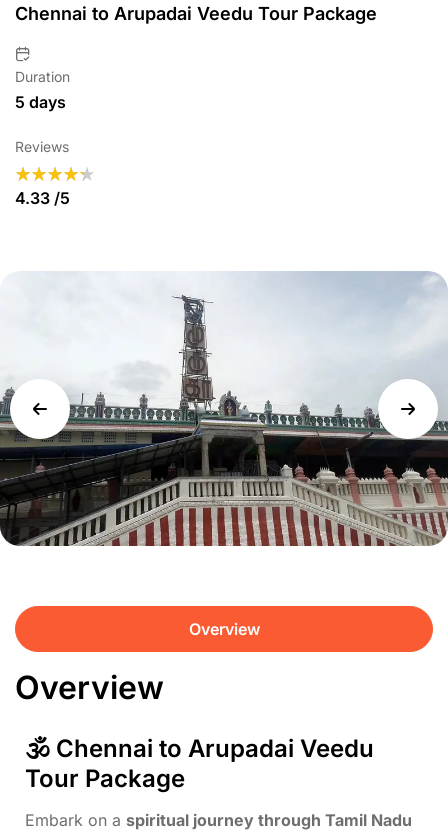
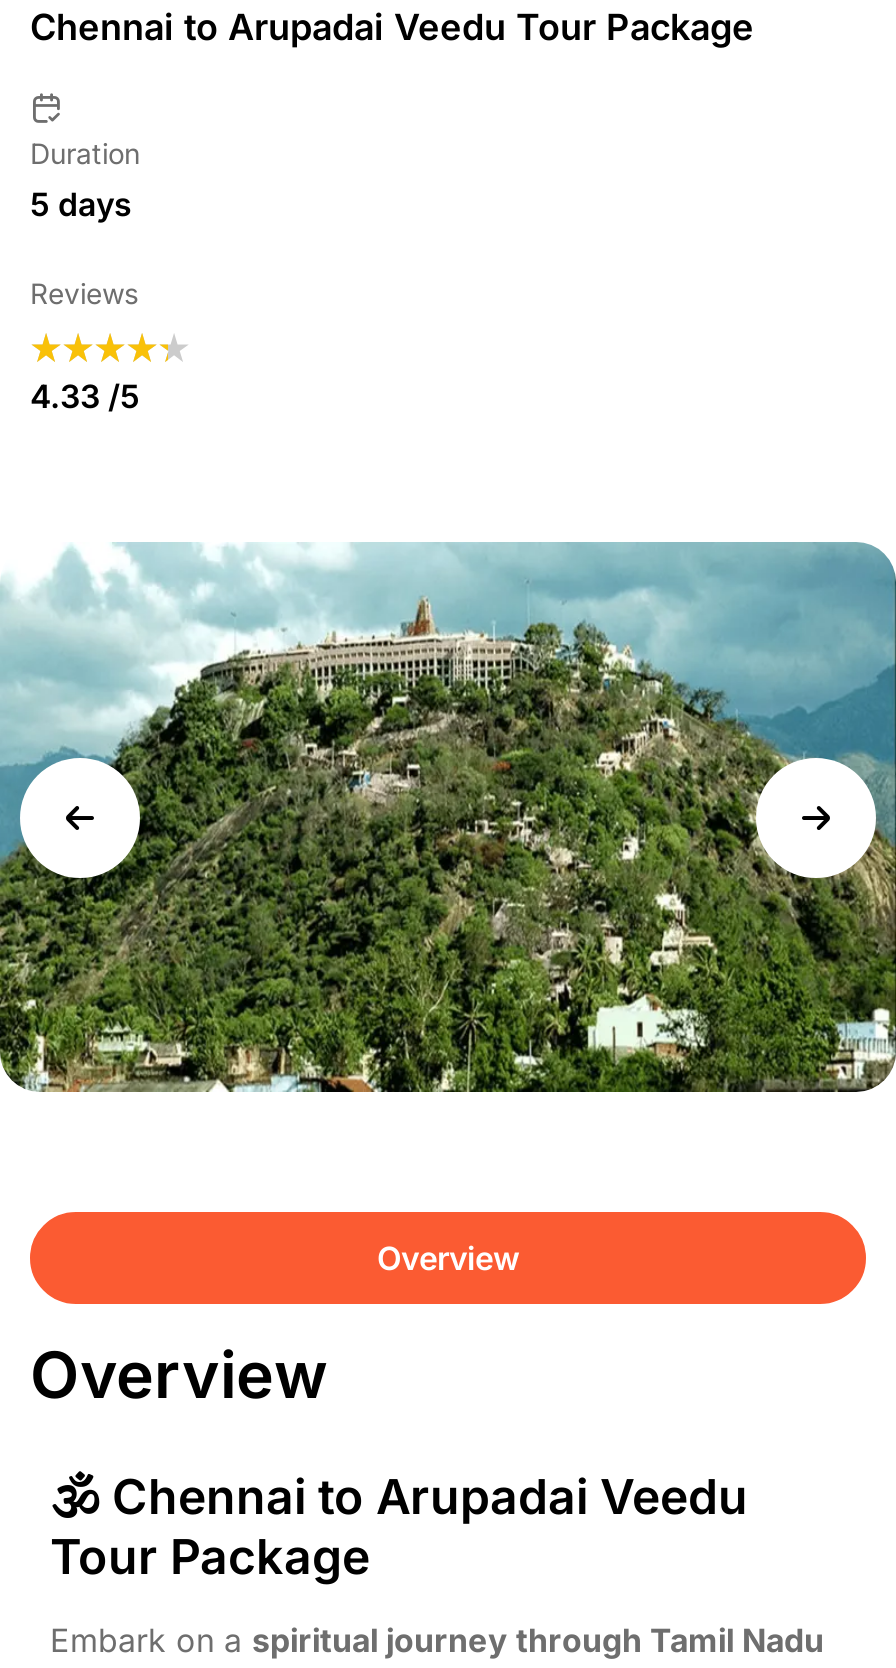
[3,272,445,547] [image] -> [6,542,890,1094] [image]

